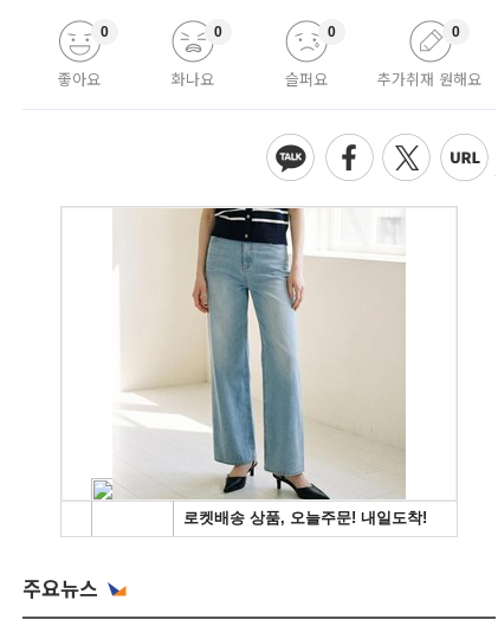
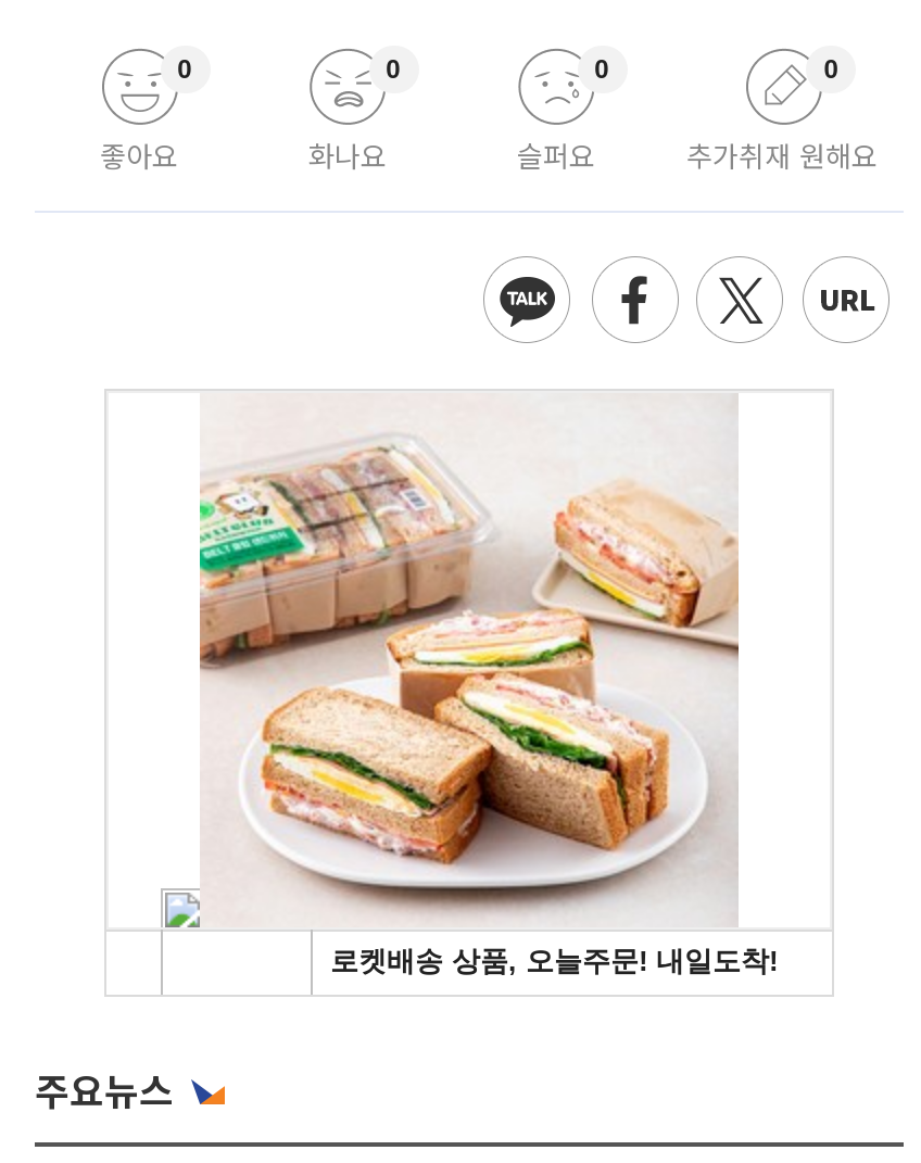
[112,207,405,501] [image] -> [198,393,739,927] [image]

